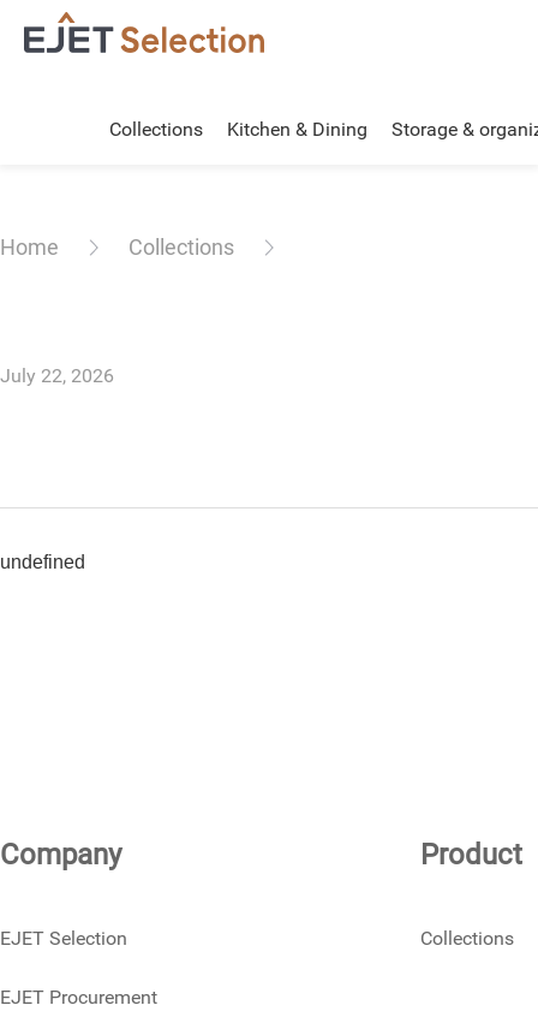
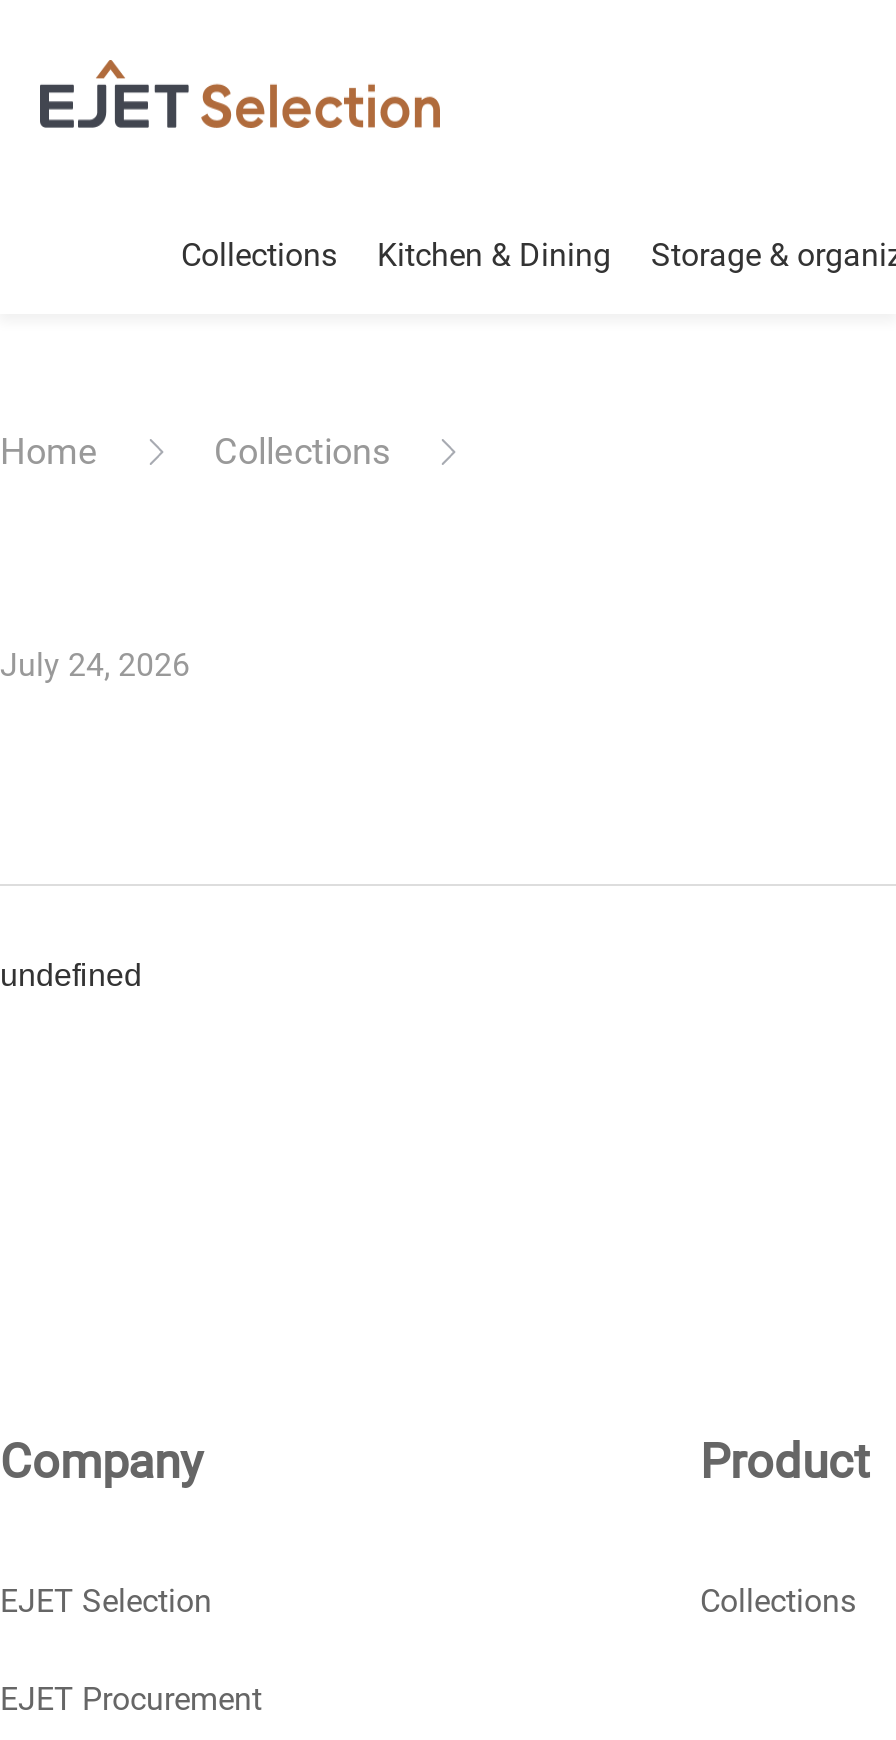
[0,364,114,387] July 22, 2026 -> [0,646,190,684] July 24, 2026

